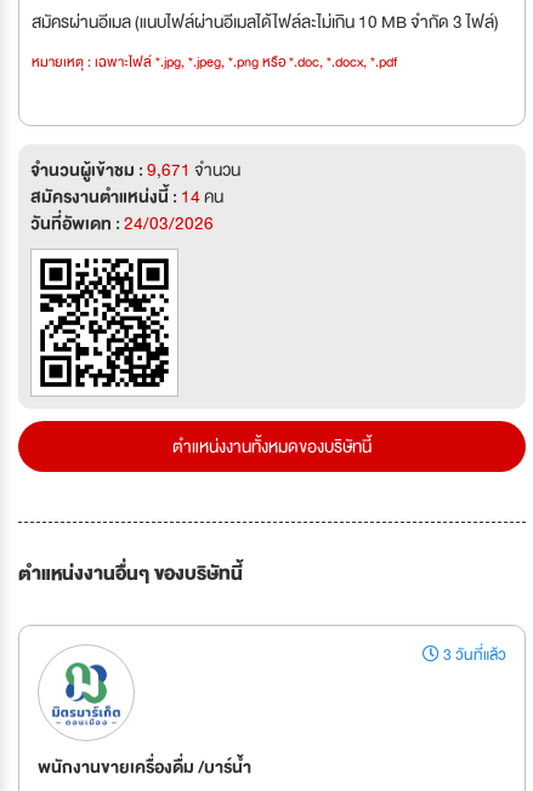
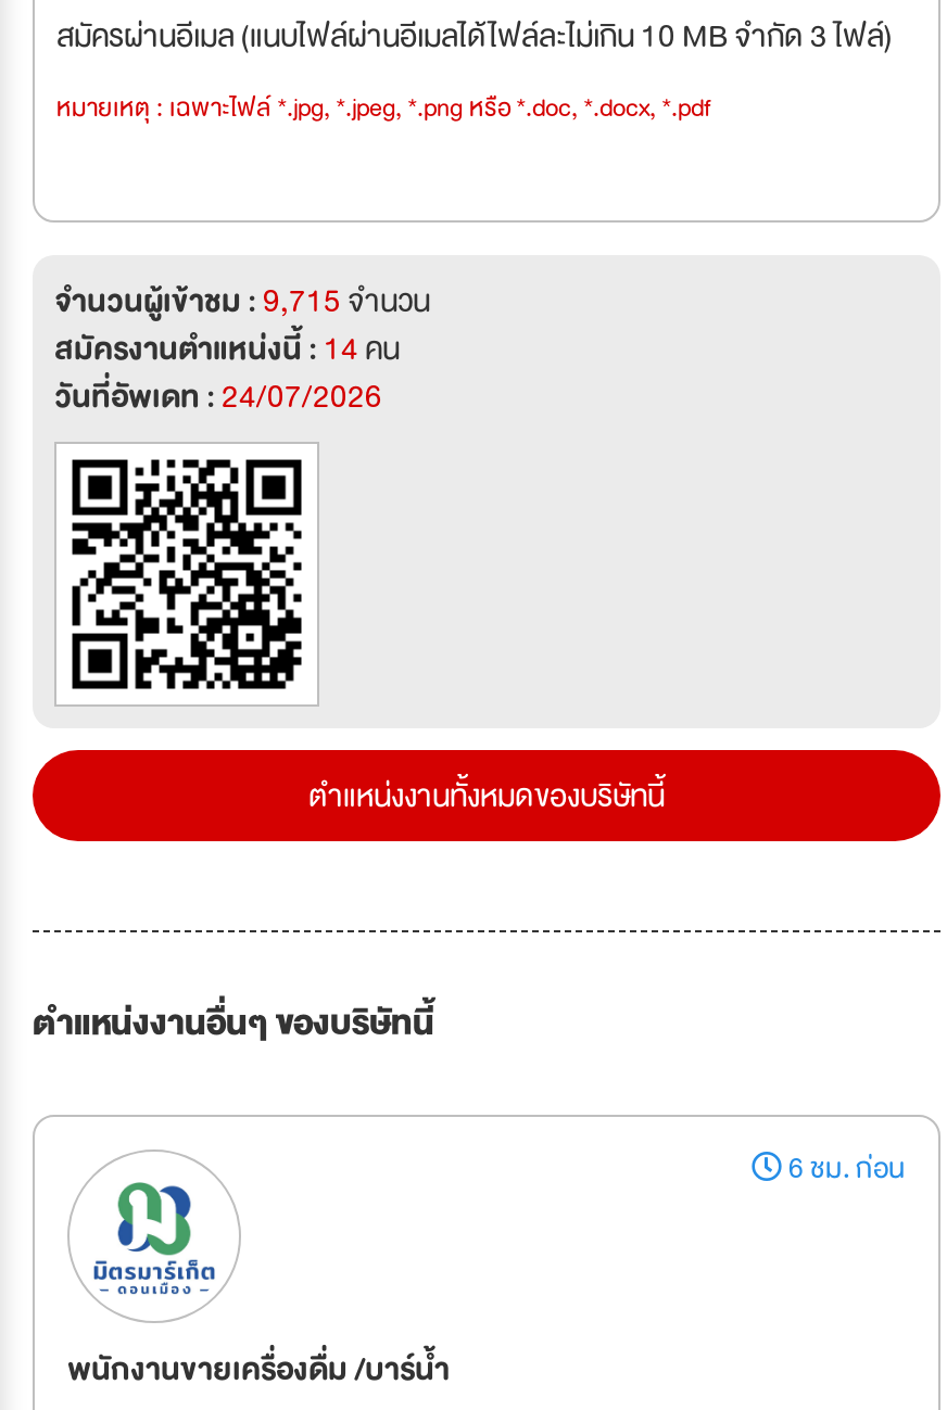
[30,155,240,185] จำนวนผู้เข้าชม : 9,671จำนวน -> [54,275,430,327] จำนวนผู้เข้าชม : 9,715จำนวน
[30,209,214,238] วันที่อัพเดท : 24/03/2026 -> [54,370,382,422] วันที่อัพเดท : 24/07/2026
[440,642,506,669] 3 วันที่แล้ว -> [782,1145,906,1193] 6 ชม. ก่อน

